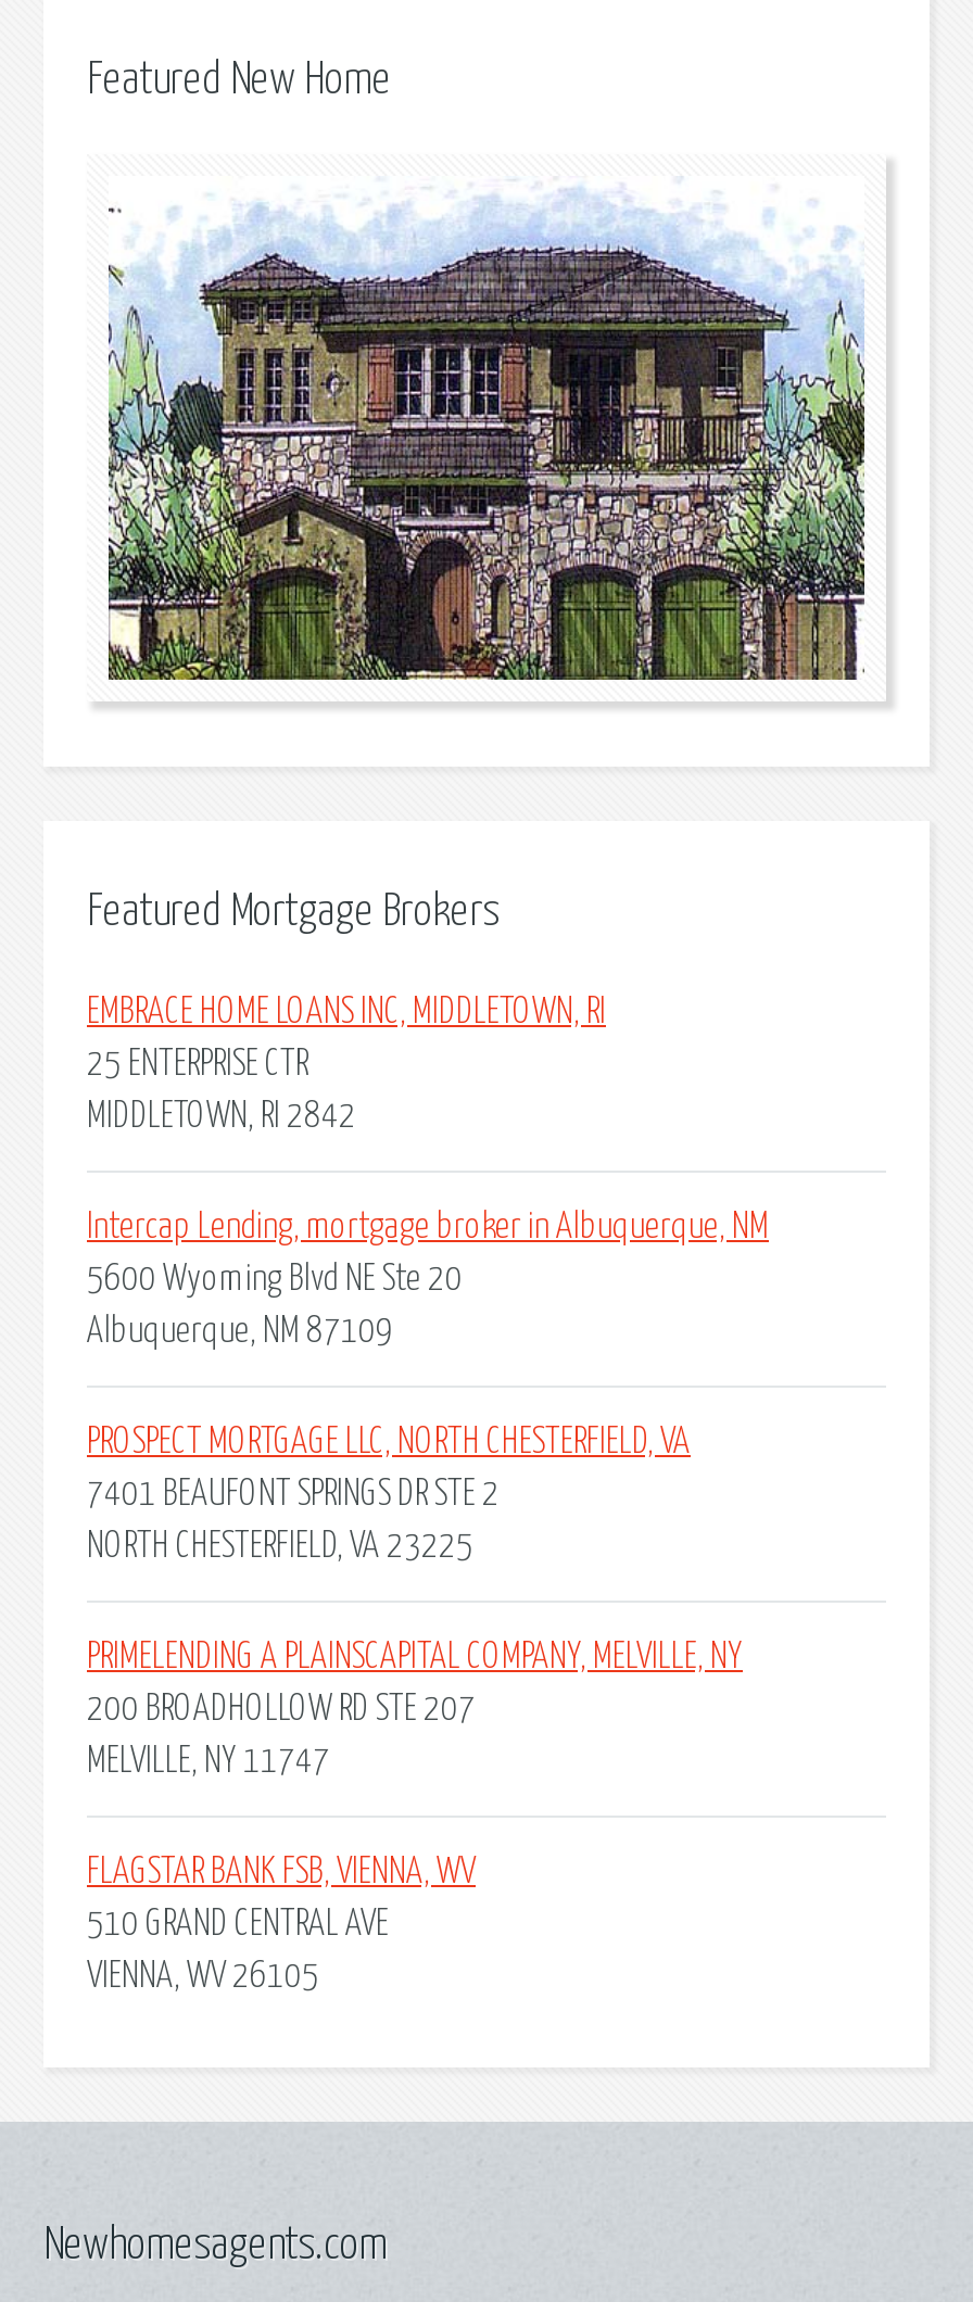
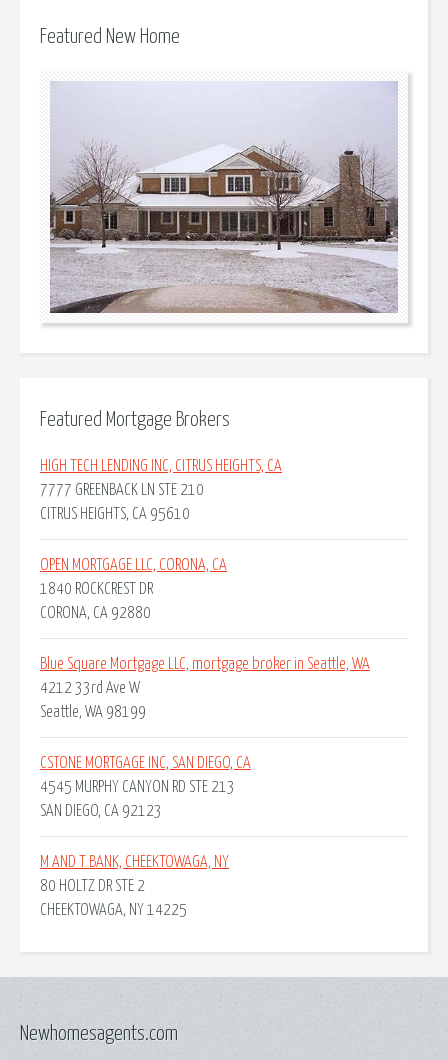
[109,178,867,682] [image] -> [50,81,399,314] [image]
[87,994,606,1029] EMBRACE HOME LOANS INC, MIDDLETOWN, RI -> [40,458,282,474] HIGH TECH LENDING INC, CITRUS HEIGHTS, CA
[87,1046,308,1081] 25 ENTERPRISE CTR -> [40,482,204,498] 7777 GREENBACK LN STE 210
[87,1098,356,1133] MIDDLETOWN, RI 2842 -> [40,506,190,522] CITRUS HEIGHTS, CA 95610
[87,1209,769,1244] Intercap Lending, mortgage broker in Albuquerque, NM -> [40,557,227,573] OPEN MORTGAGE LLC, CORONA, CA
[87,1261,463,1296] 5600 Wyoming Blvd NE Ste 20 -> [40,581,153,597] 1840 ROCKCREST DR
[87,1313,393,1348] Albuquerque, NM 87109 -> [40,605,151,621] CORONA, CA 92880
[87,1424,691,1459] PROSPECT MORTGAGE LLC, NORTH CHESTERFIELD, VA -> [40,656,370,672] Blue Square Mortgage LLC, mortgage broker in Seattle, WA
[87,1476,500,1511] 7401 BEAUFONT SPRINGS DR STE 2 -> [40,680,140,696] 4212 33rd Ave W
[87,1528,473,1563] NORTH CHESTERFIELD, VA 23225 -> [40,704,146,720] Seattle, WA 98199
[87,1639,743,1674] PRIMELENDING A PLAINSCAPITAL COMPANY, MELVILLE, NY -> [40,755,251,771] CSTONE MORTGAGE INC, SAN DIEGO, CA
[87,1691,476,1726] 200 BROADHOLLOW RD STE 207 -> [40,779,235,795] 4545 MURPHY CANYON RD STE 213
[87,1743,330,1778] MELVILLE, NY 11747 -> [40,803,162,819] SAN DIEGO, CA 92123
[87,1854,476,1889] FLAGSTAR BANK FSB, VIENNA, WV -> [40,854,229,870] M AND T BANK, CHEEKTOWAGA, NY
[87,1906,389,1941] 510 GRAND CENTRAL AVE -> [40,878,145,894] 80 HOLTZ DR STE 2
[87,1958,319,1993] VIENNA, WV 26105 -> [40,902,187,918] CHEEKTOWAGA, NY 14225

